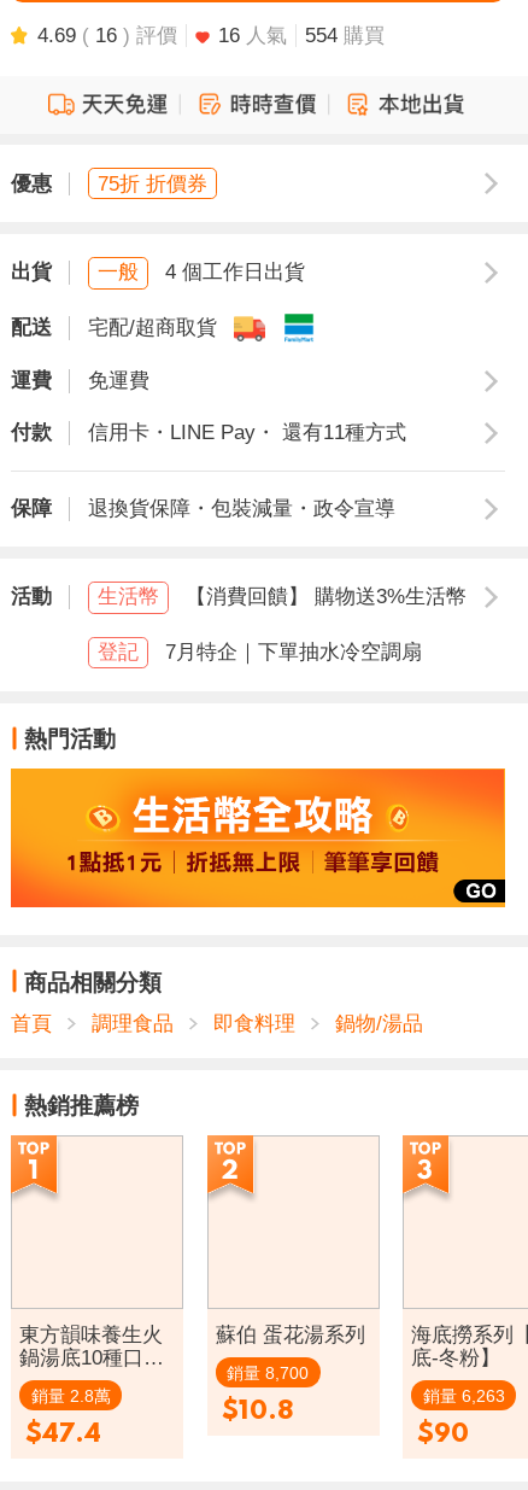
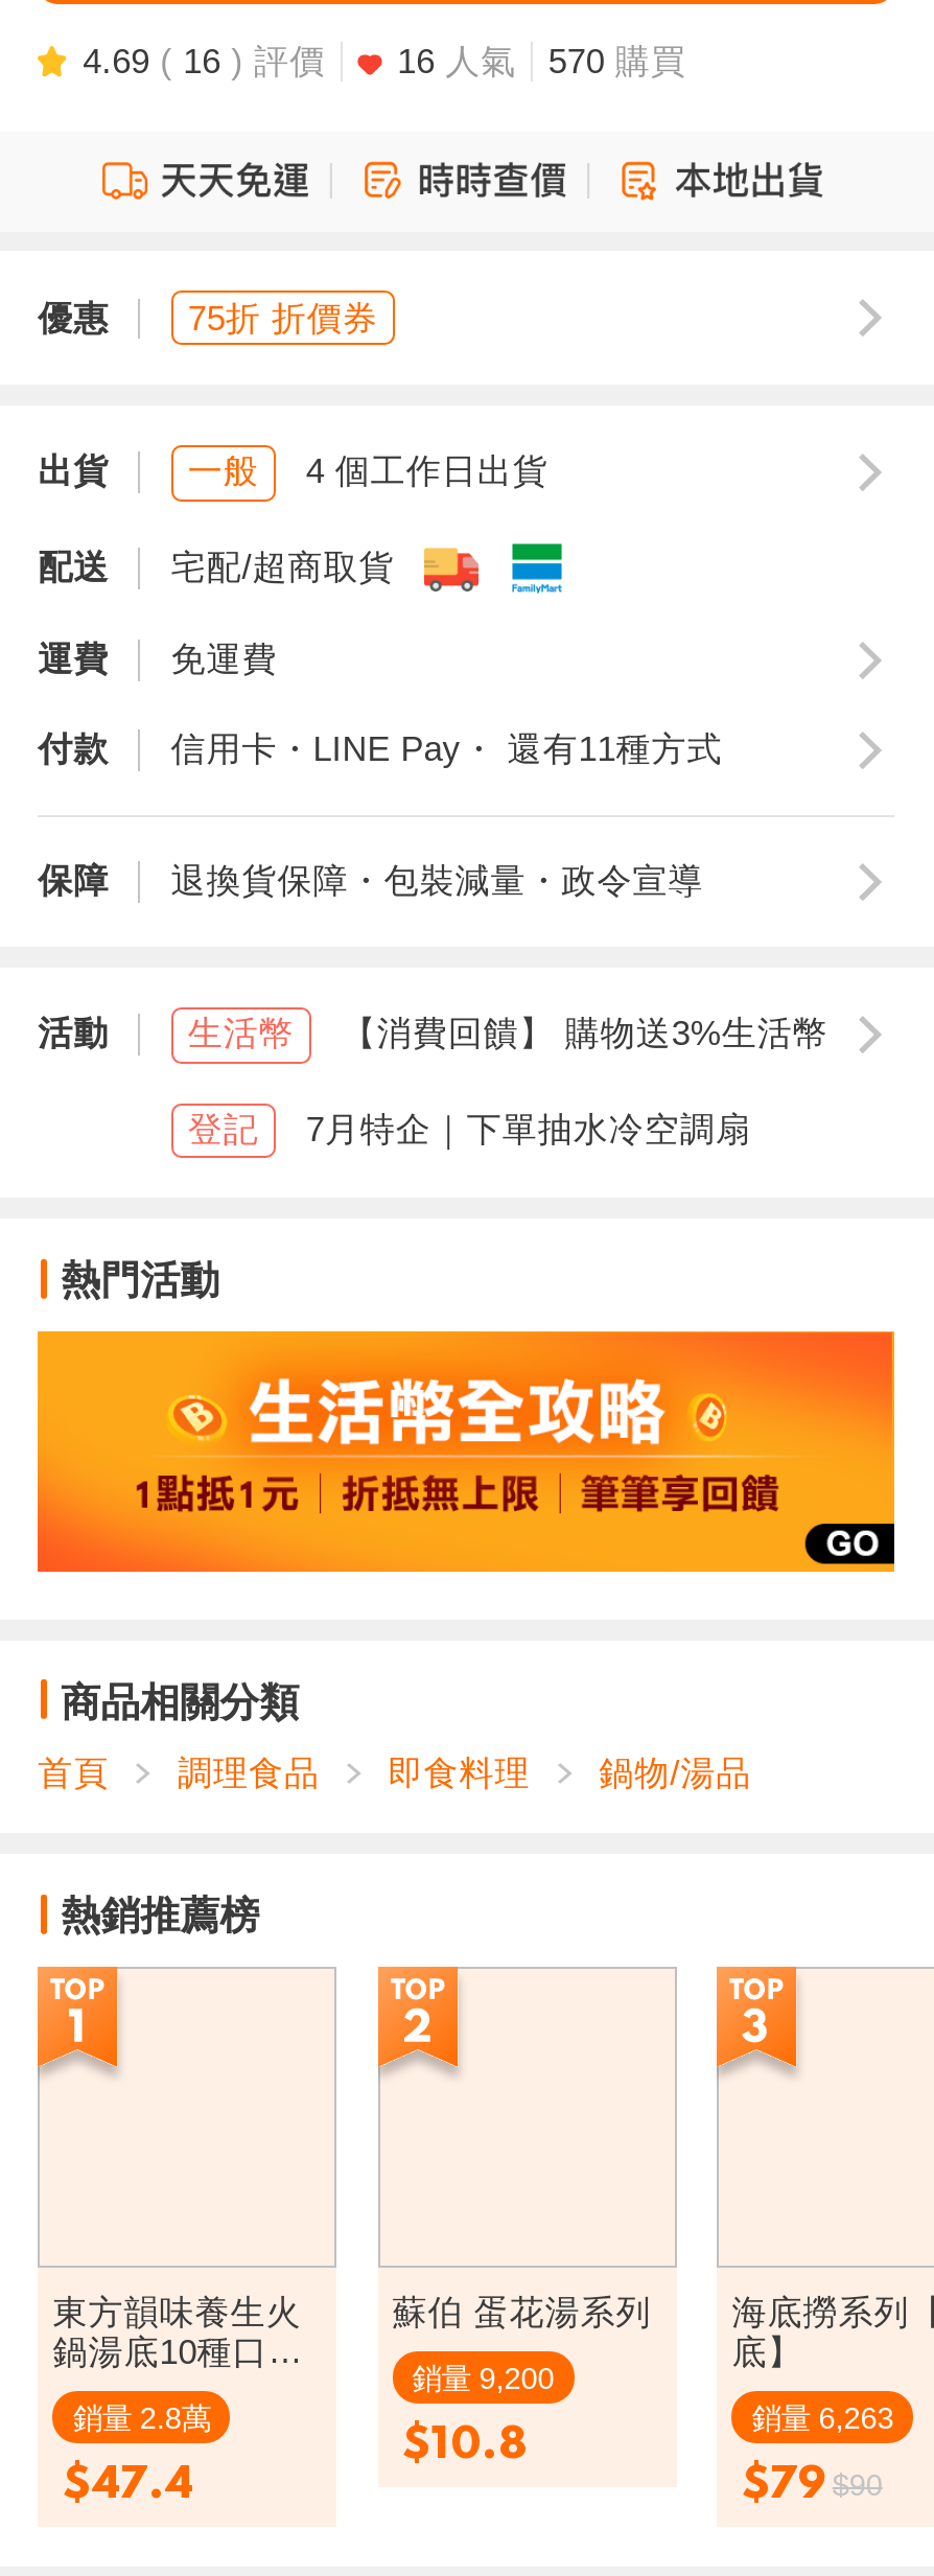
[37,24,385,47] 4.69 (16) 評價 16人氣 554 購買 -> [83,42,686,82] 4.69 (16) 評價 16人氣 570 購買
[411,1346,501,1369] 底-冬粉】 -> [732,2332,803,2372] 底】
[227,1363,309,1382] 銷量 8,700 -> [412,2361,554,2394] 銷量 9,200
[417,1422,469,1447] $90 -> [742,2463,882,2507] $79 $90

